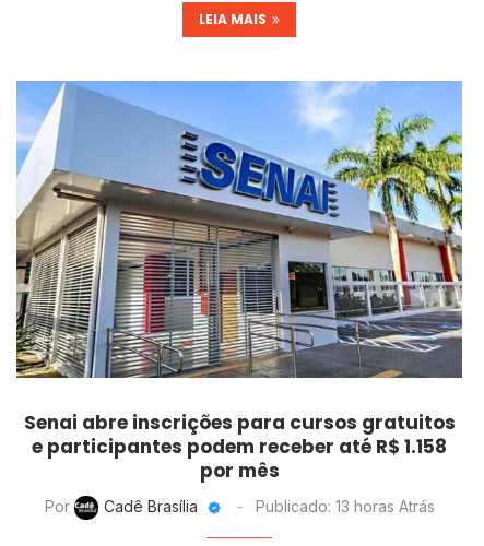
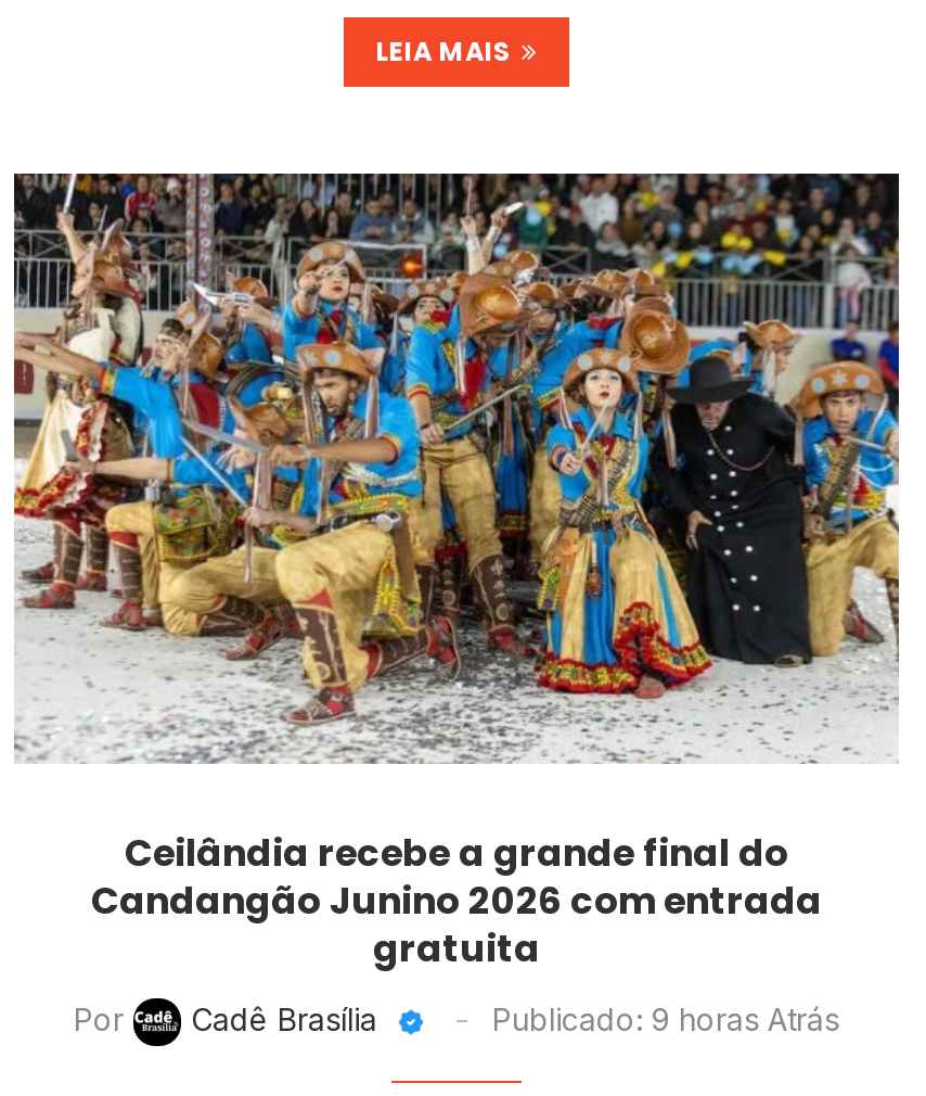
[15,80,463,484] [image] | Senai abre inscrições para cursos gratuitos | e participantes podem receber até R$ 1.158 | por mês -> [12,171,901,974] [image] | Ceilândia recebe a grande final do | Candangão Junino 2026 com entrada | gratuita
[255,497,434,515] Publicado: 13 horas Atrás -> [492,1000,839,1037] Publicado: 9 horas Atrás

